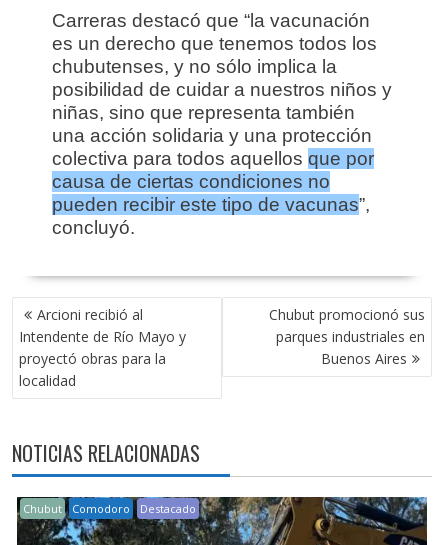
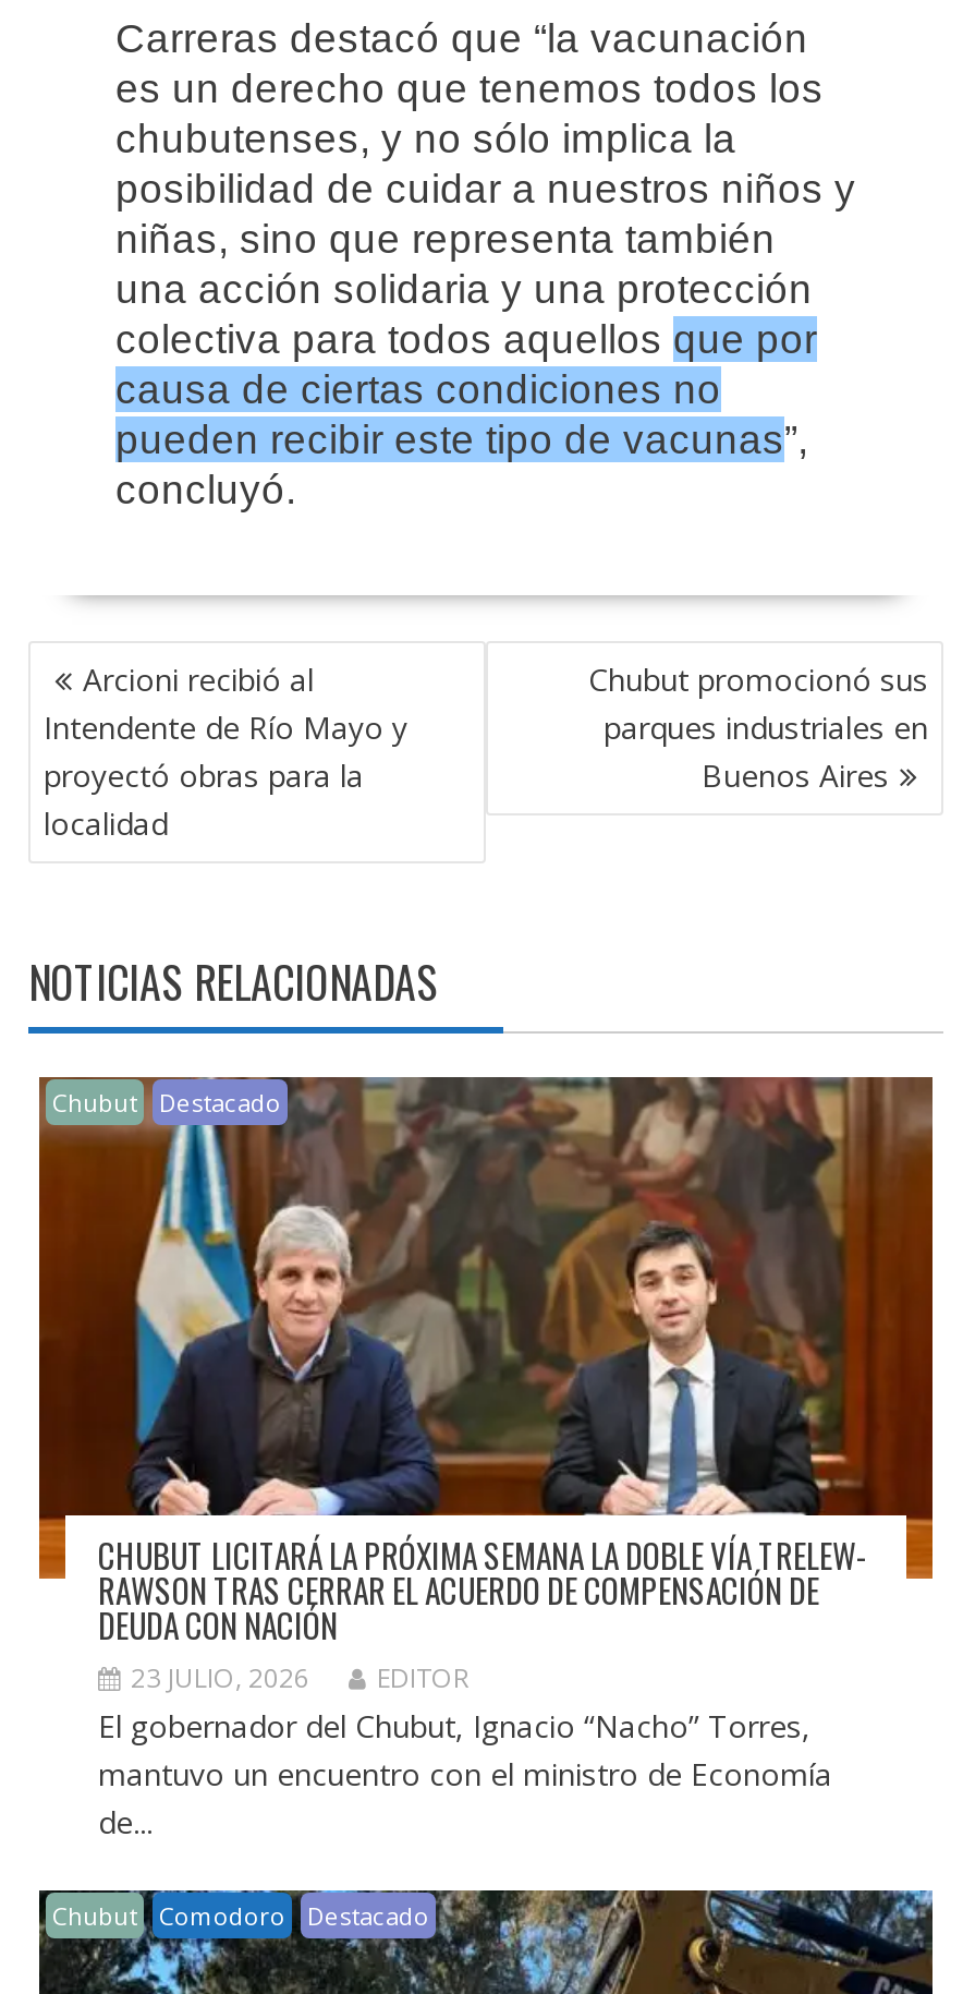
none -> [37,1075,935,1596] [image] | Destacado
none -> [52,1531,867,1932] CHUBUT LICITARÁ LA PRÓXIMA SEMANA LA DOBLE VÍA TRELEW- | RAWSON TRAS CERRAR EL ACUERDO DE COMPENSACIÓN DE | DEUDA CON NACIÓN | 23 JULIO, 2026 | EDITOR | El gobernador del Chubut, Ignacio “Nacho” Torres, | mantuvo un encuentro con el ministro de Economía | de... | Chubut

